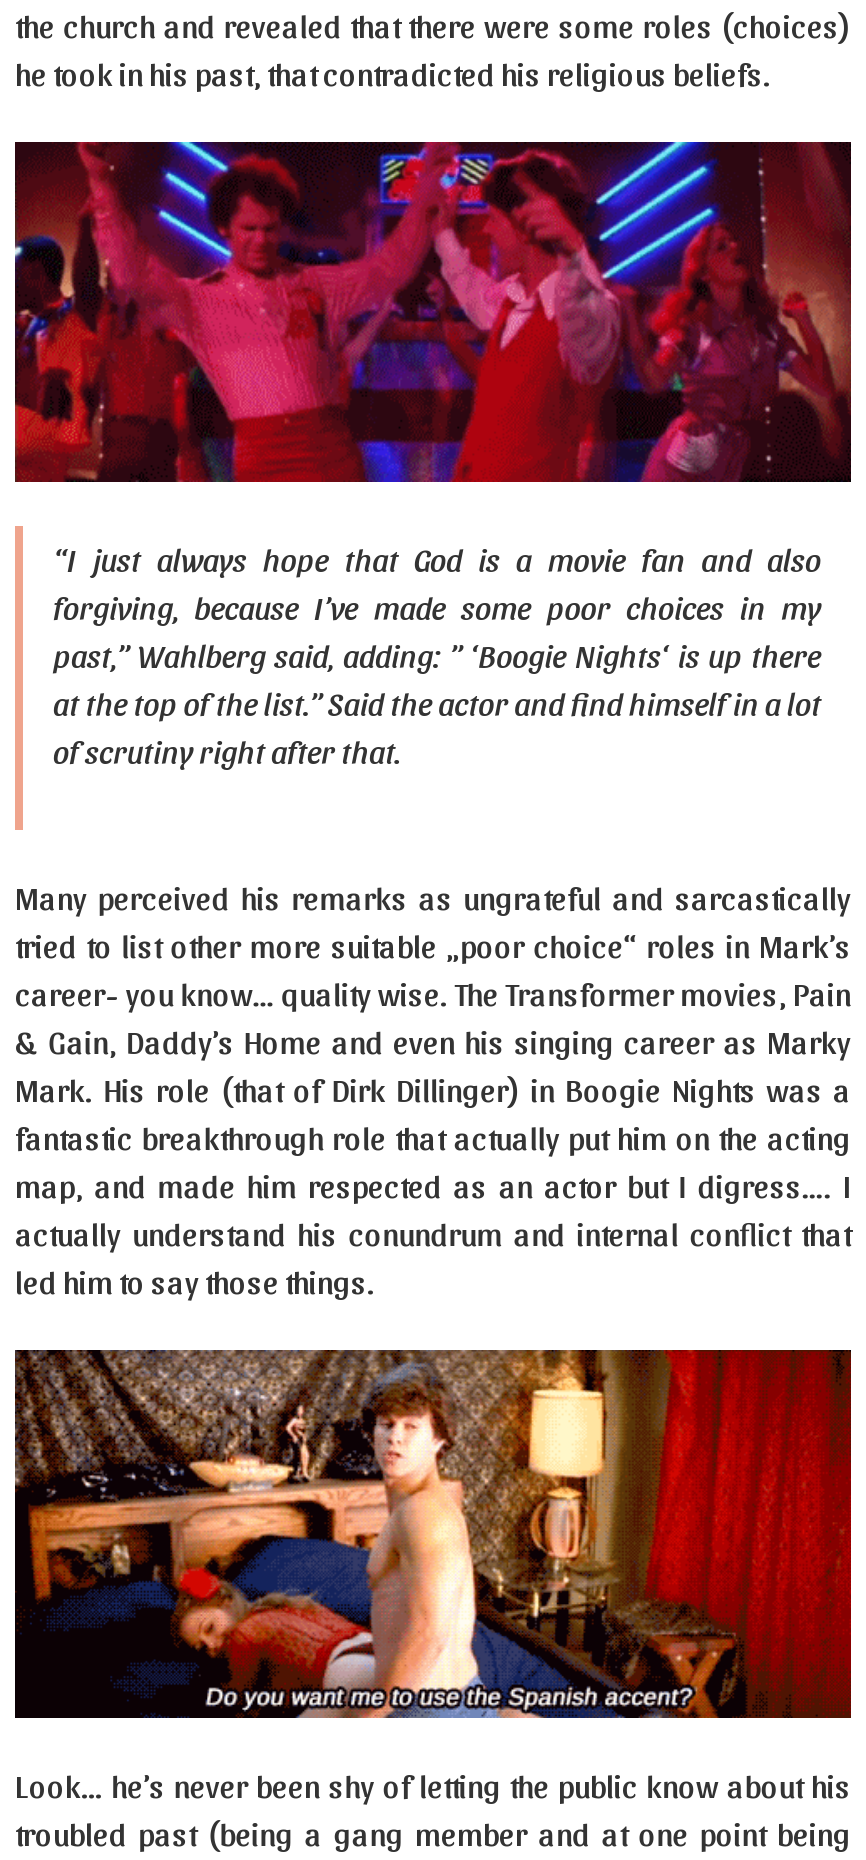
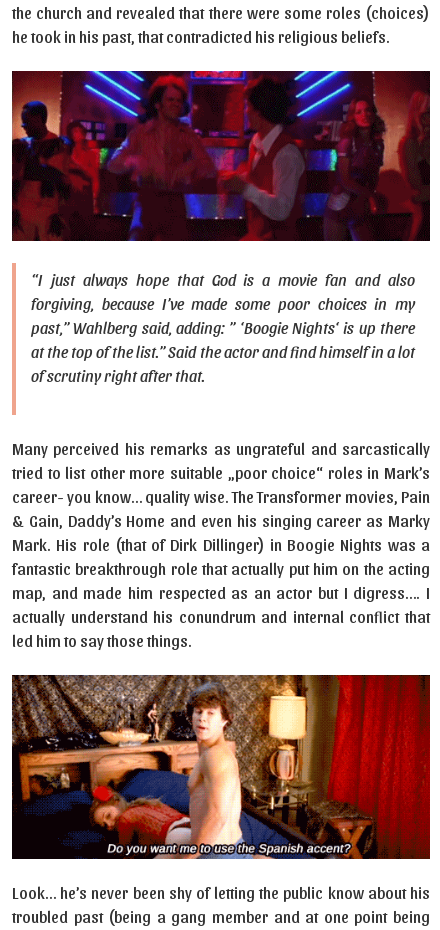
[13,140,853,484] [image] -> [11,70,431,242] [image]

